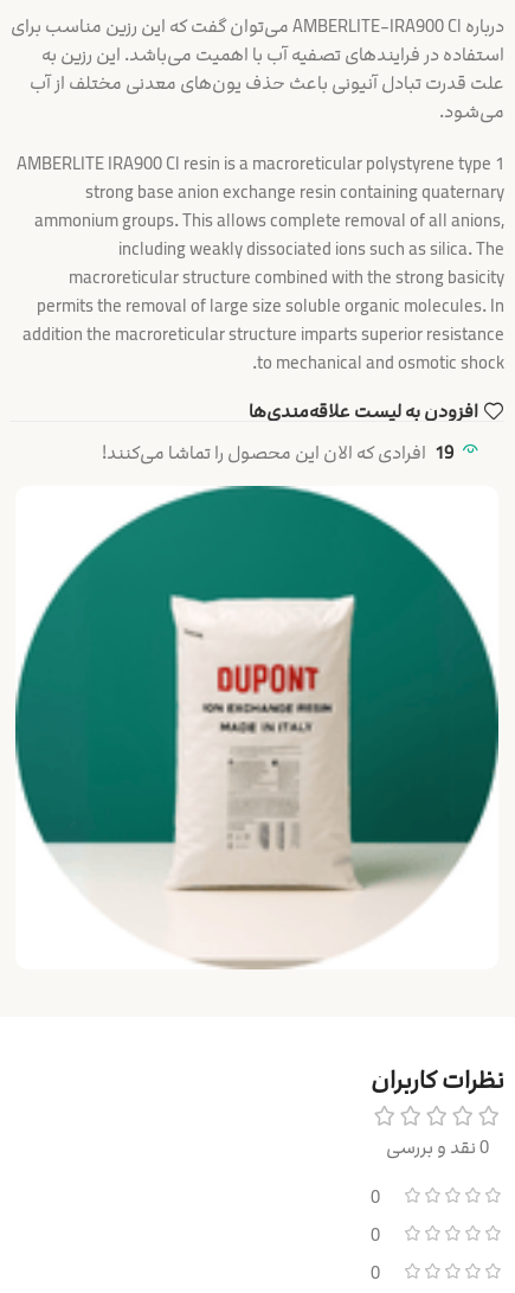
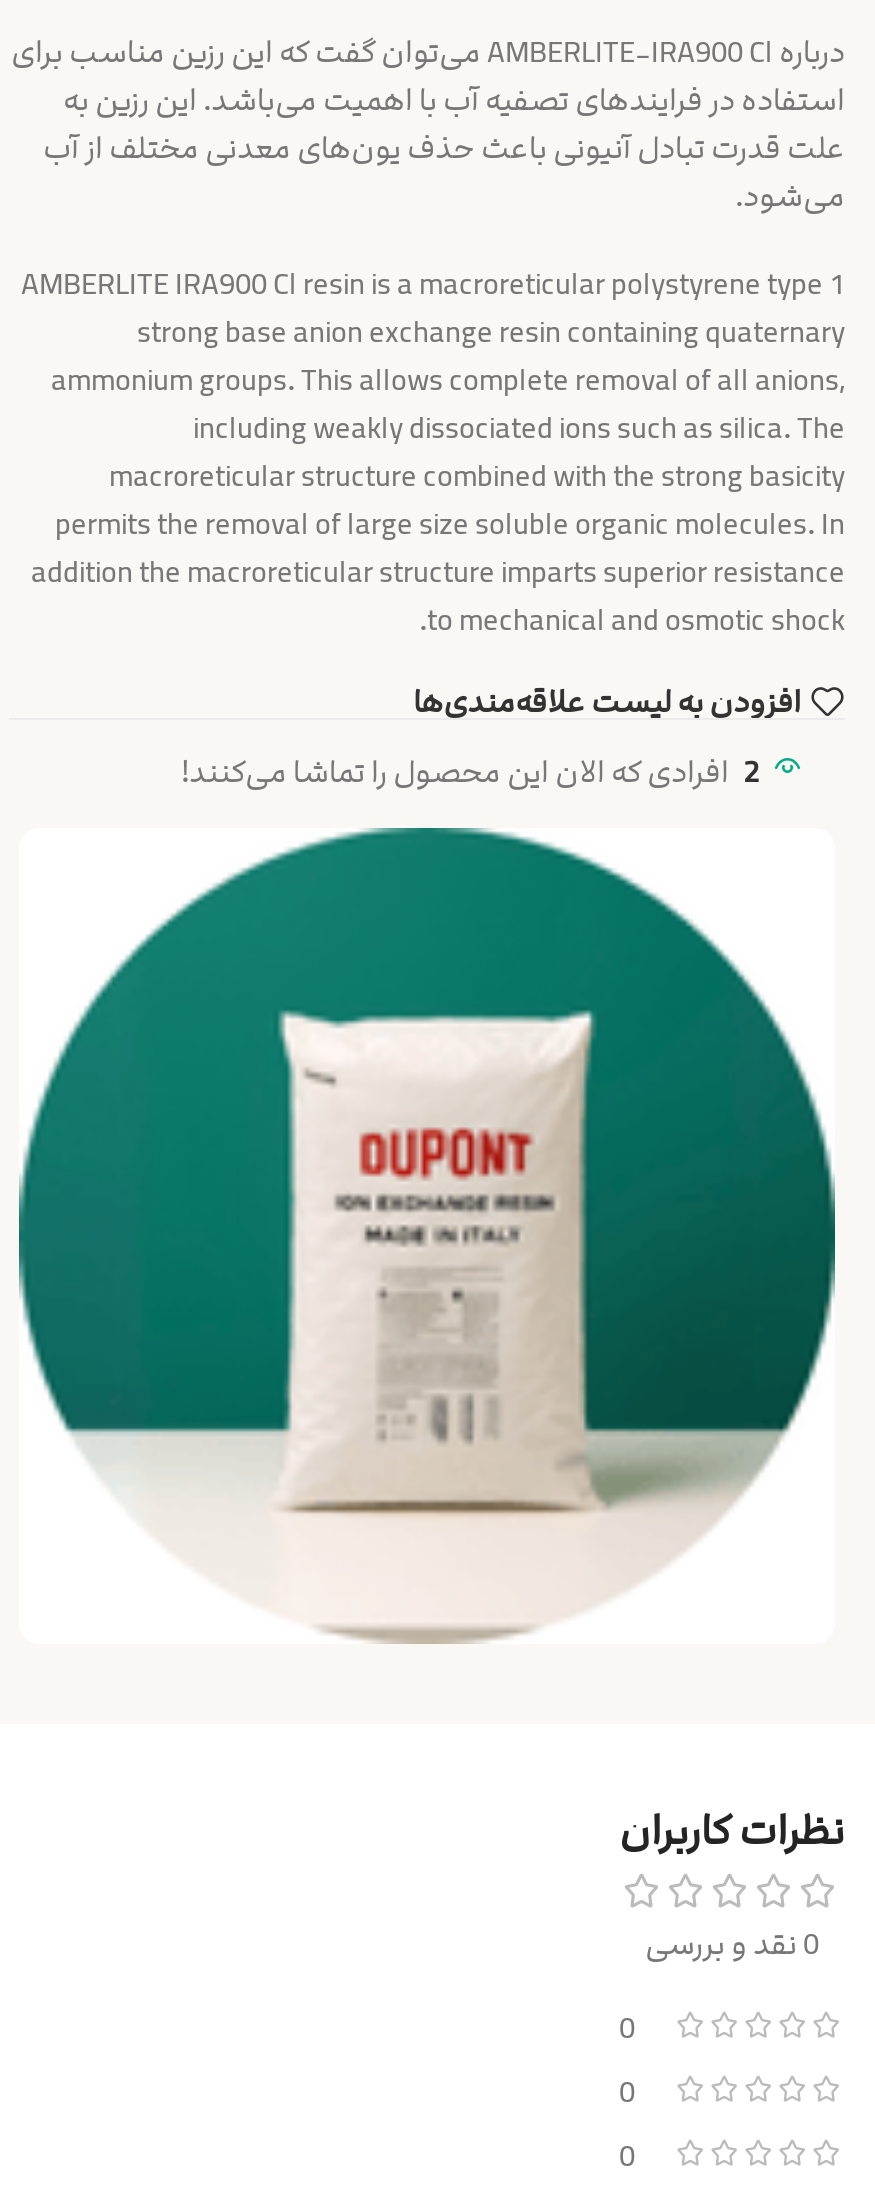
[102,440,453,467] 19 افرادی که الان این محصول را تماشا می‌کنند! -> [181,751,759,797] 2 افرادی که الان این محصول را تماشا می‌کنند!

